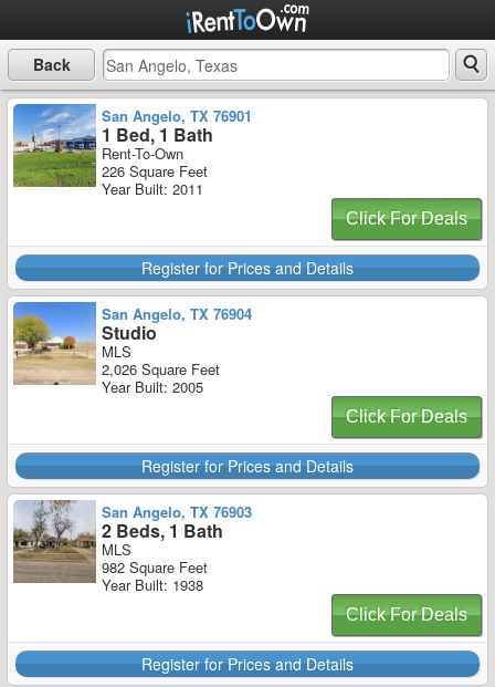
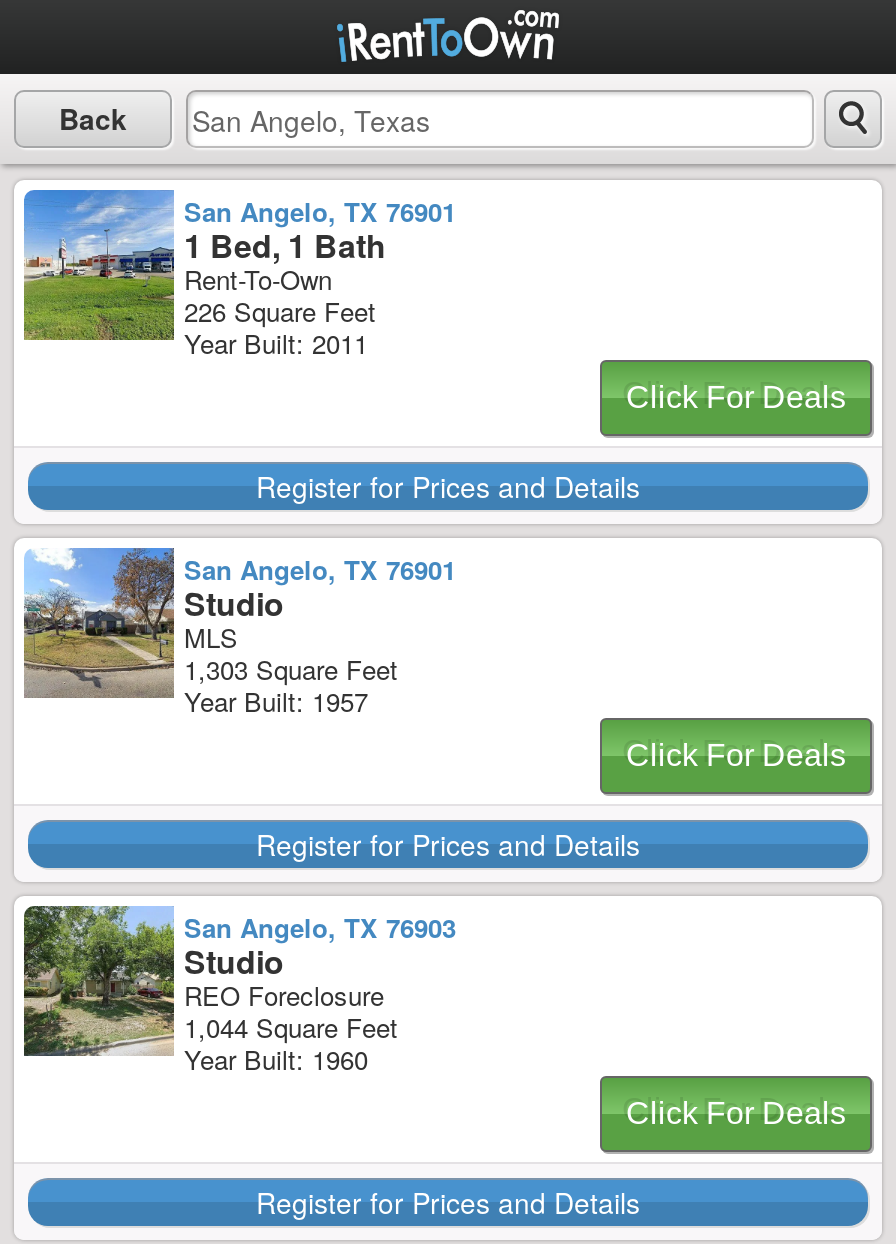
[12,301,252,385] [image] | San Angelo, TX 76904 -> [22,548,456,698] [image] | San Angelo, TX 76901
[102,358,220,379] 2,026 Square Feet -> [184,650,398,688] 1,303 Square Feet
[102,376,203,397] Year Built: 2005 -> [184,682,368,720] Year Built: 1957
[12,500,223,595] [image] | 2 Beds, 1 Bath | MLS | 982 Square Feet | Year Built: 1938 -> [22,904,398,1078] [image] | Studio | REO Foreclosure | 1,044 Square Feet | Year Built: 1960

